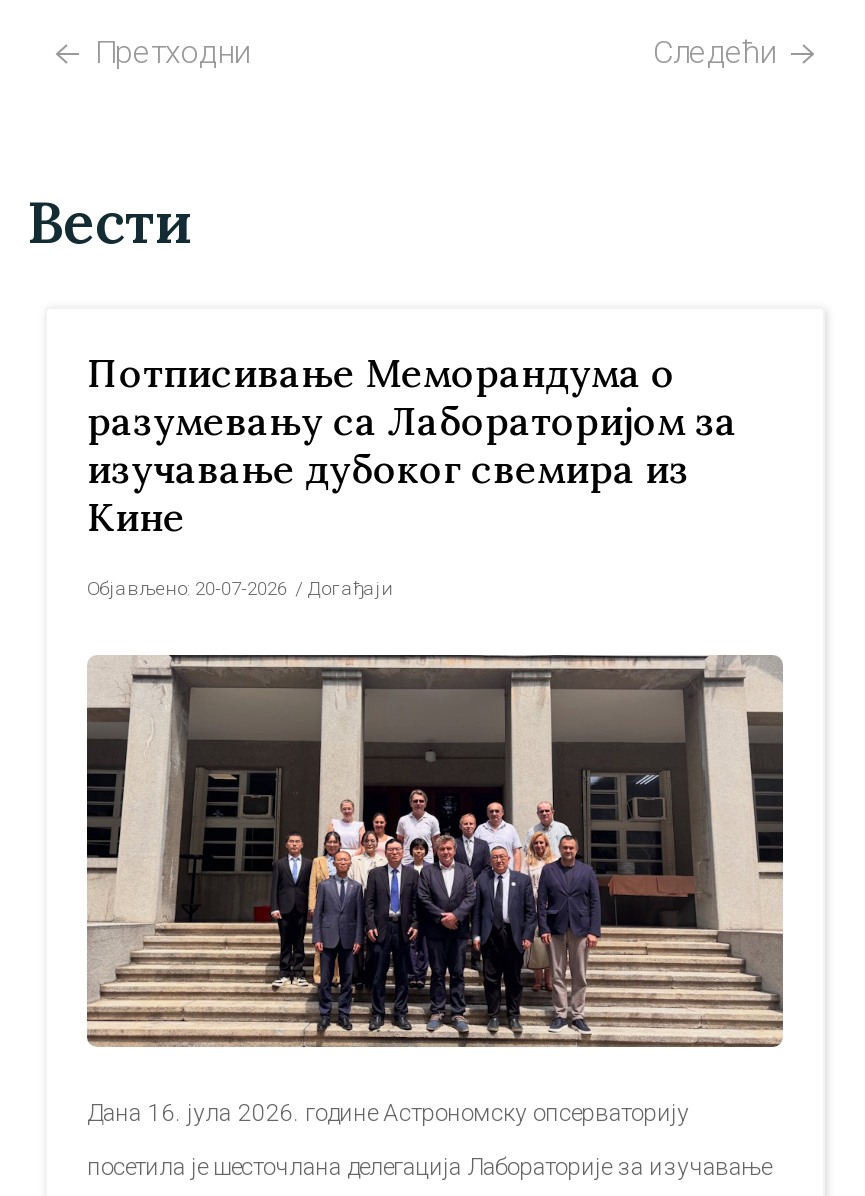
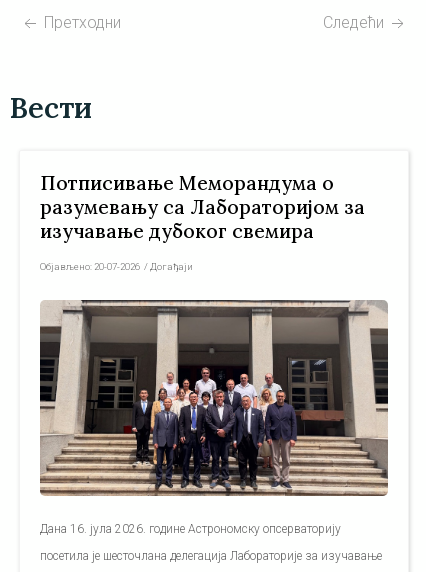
[87,445,689,541] изучавање дубоког свемира из | Кине -> [40,219,314,243] изучавање дубоког свемира

